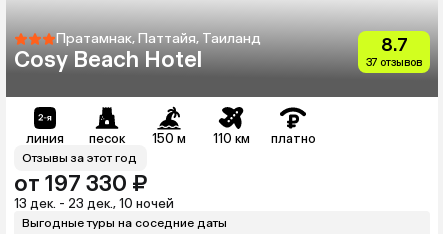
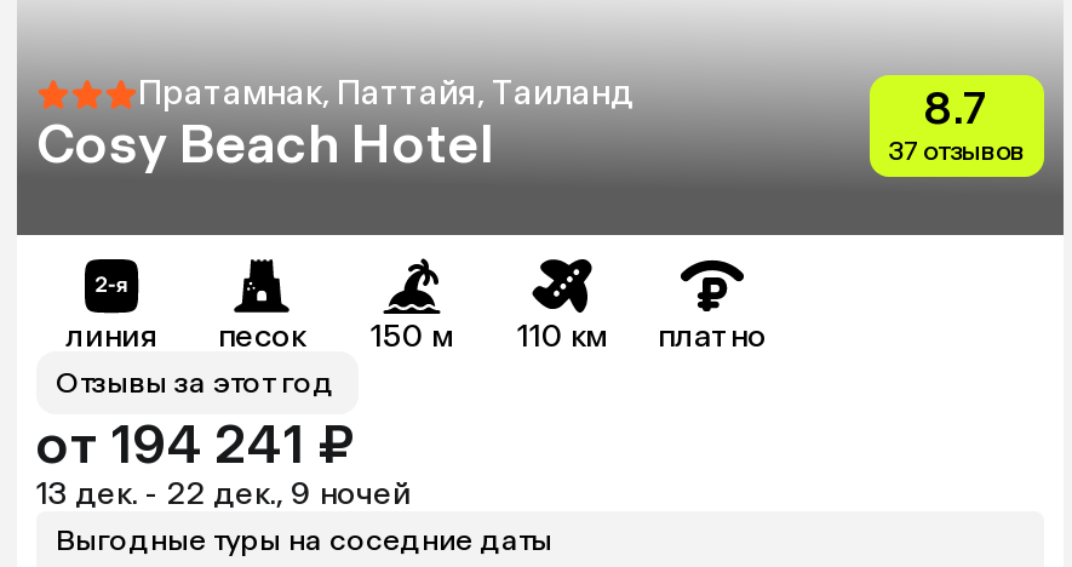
[14,170,147,197] от 197 330 ₽ -> [36,412,354,477] от 194 241 ₽
[14,196,174,211] 13 дек. - 23 дек., 10 ночей -> [36,475,412,511] 13 дек. - 22 дек., 9 ночей

